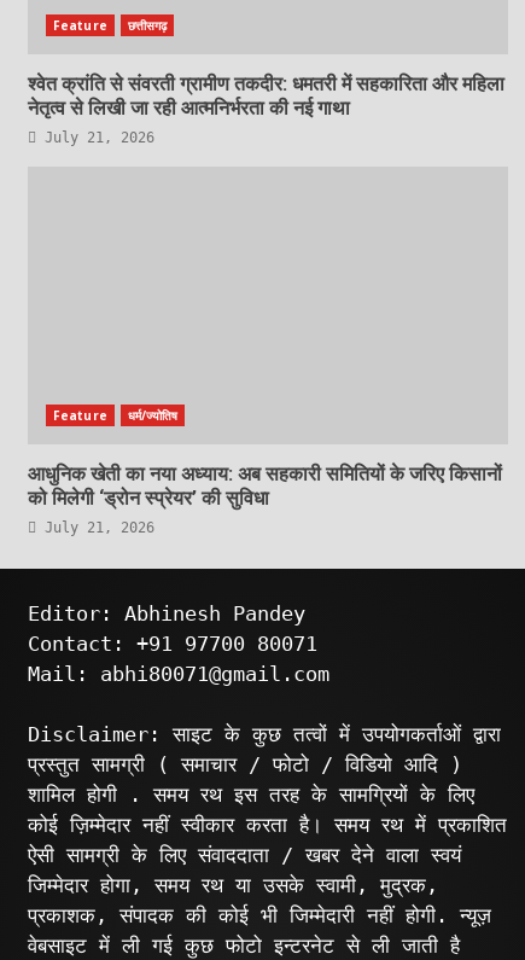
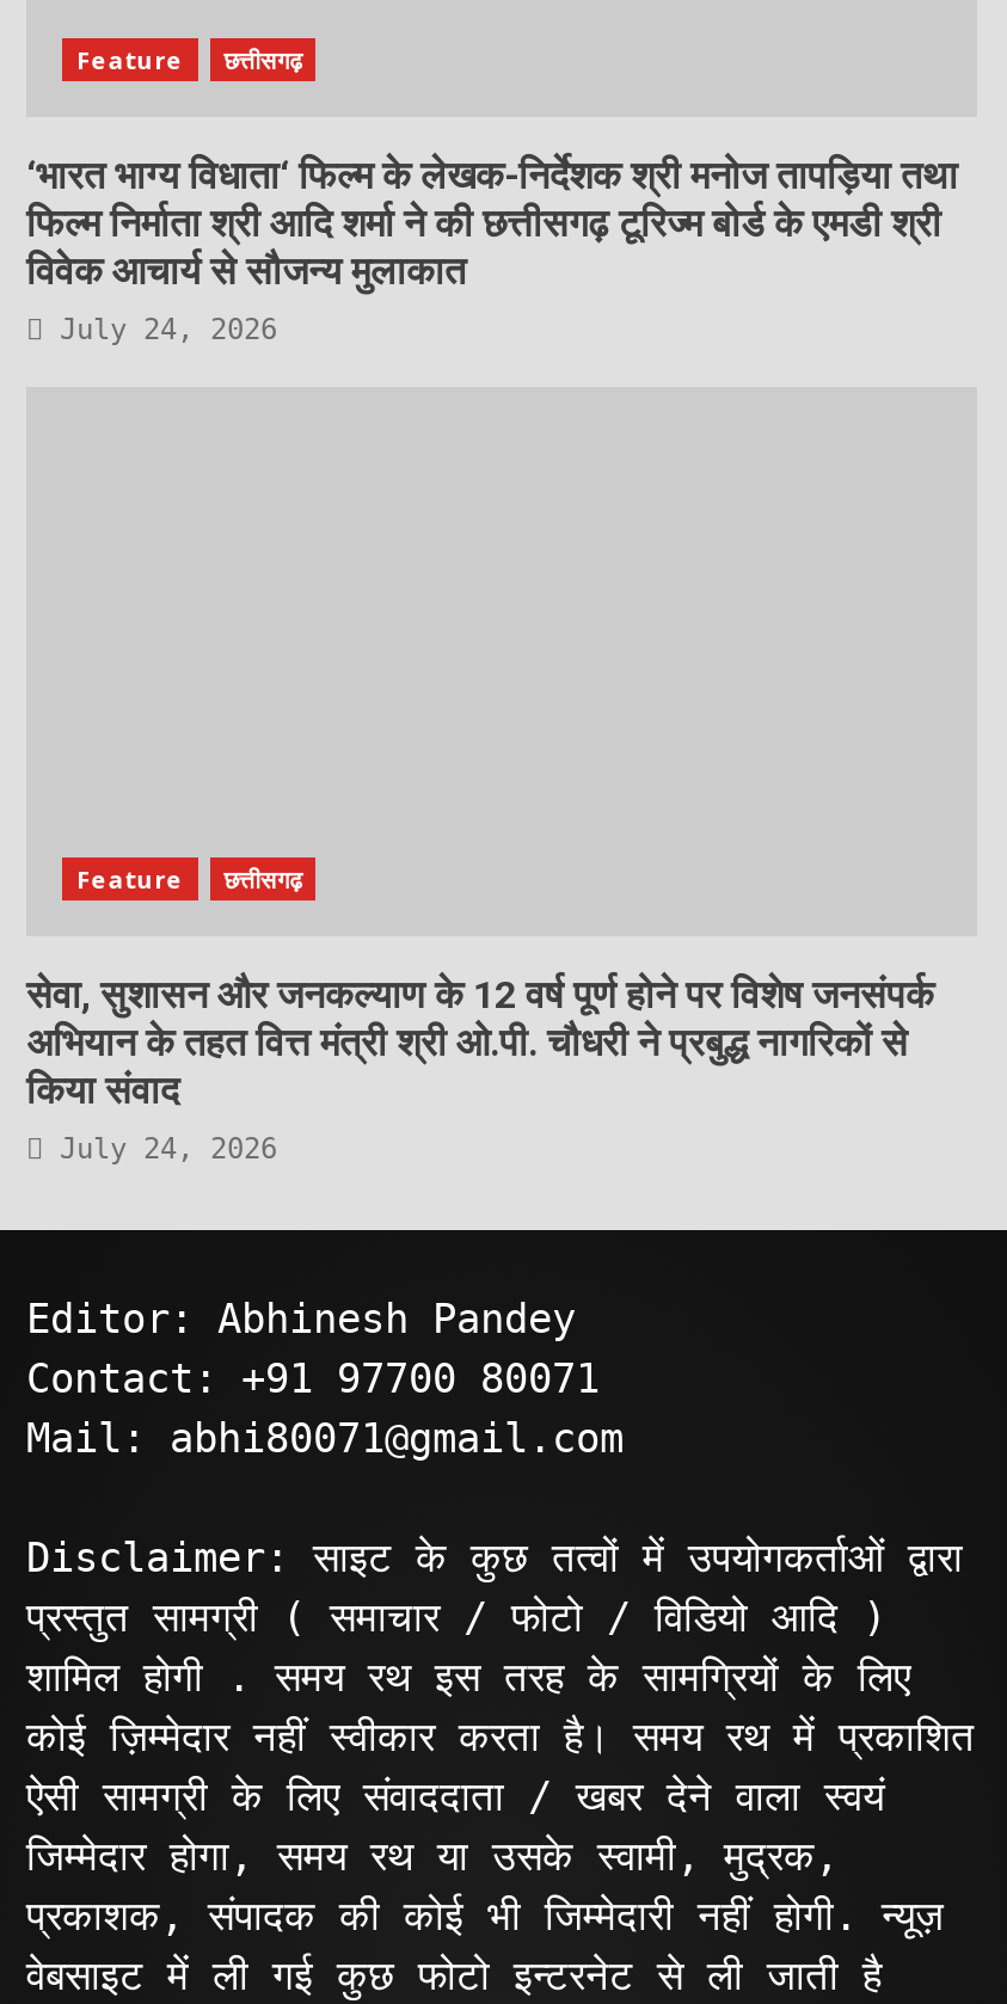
[28,72,504,146] श्वेत क्रांति से संवरती ग्रामीण तकदीर: धमतरी में सहकारिता और महिला | नेतृत्व से लिखी जा रही आत्मनिर्भरता की नई गाथा | July 21, 2026 -> [26,152,958,346] ‘भारत भाग्य विधाता‘ फिल्म के लेखक-निर्देशक श्री मनोज तापड़िया तथा | फिल्म निर्माता श्री आदि शर्मा ने की छत्तीसगढ़ टूरिज्म बोर्ड के एमडी श्री | विवेक आचार्य से सौजन्य मुलाकात | July 24, 2026
[128,407,178,423] धर्म/ज्योतिष -> [224,862,302,895] छत्तीसगढ़
[28,462,502,536] आधुनिक खेती का नया अध्याय: अब सहकारी समितियों के जरिए किसानों | को मिलेगी ‘ड्रोन स्प्रेयर’ की सुविधा | July 21, 2026 -> [26,971,934,1165] सेवा, सुशासन और जनकल्याण के 12 वर्ष पूर्ण होने पर विशेष जनसंपर्क | अभियान के तहत वित्त मंत्री श्री ओ.पी. चौधरी ने प्रबुद्ध नागरिकों से | किया संवाद | July 24, 2026

